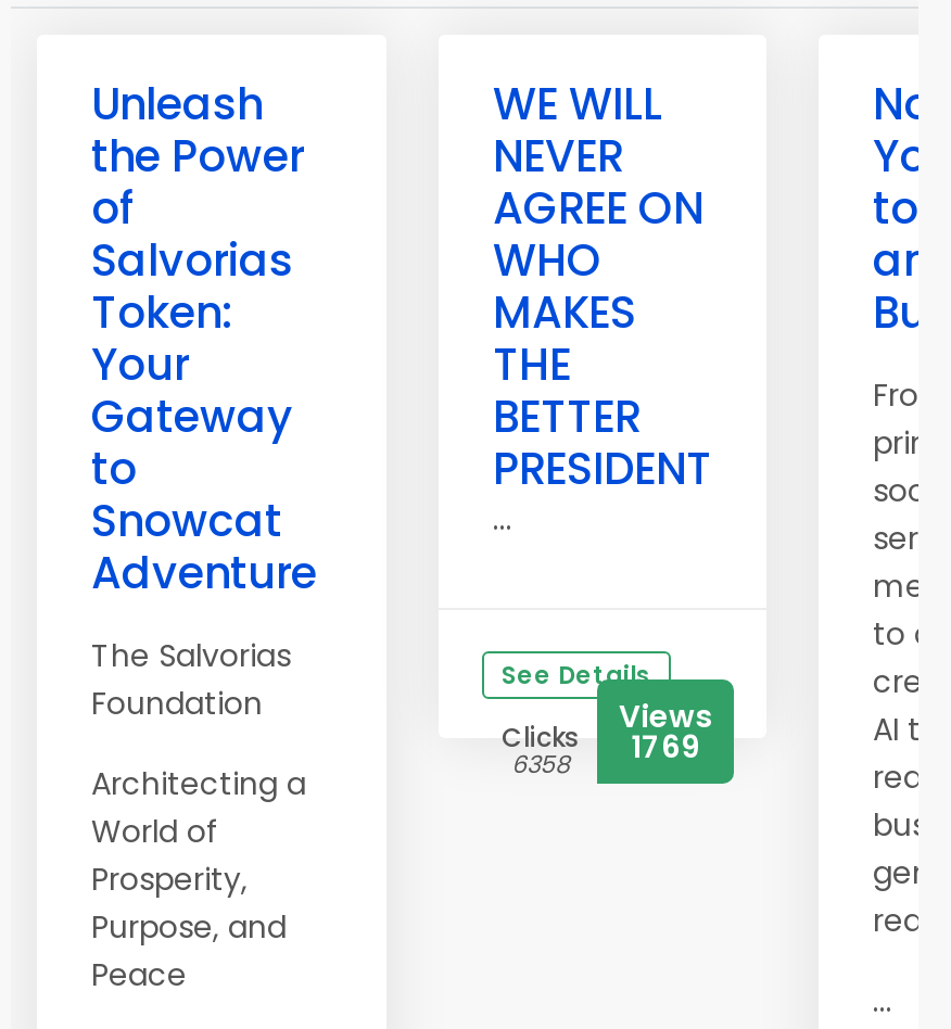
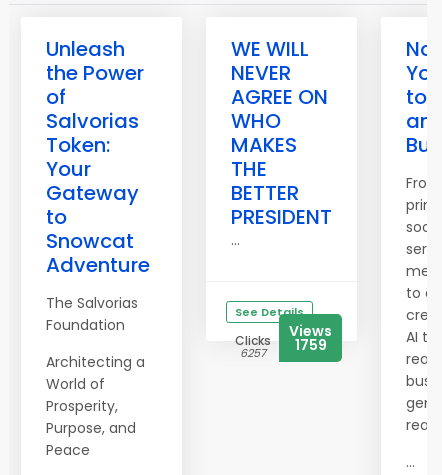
[631,725,700,768] 1769 -> [294,335,326,355] 1759
[511,747,570,782] 6358 -> [240,345,266,361] 6257

